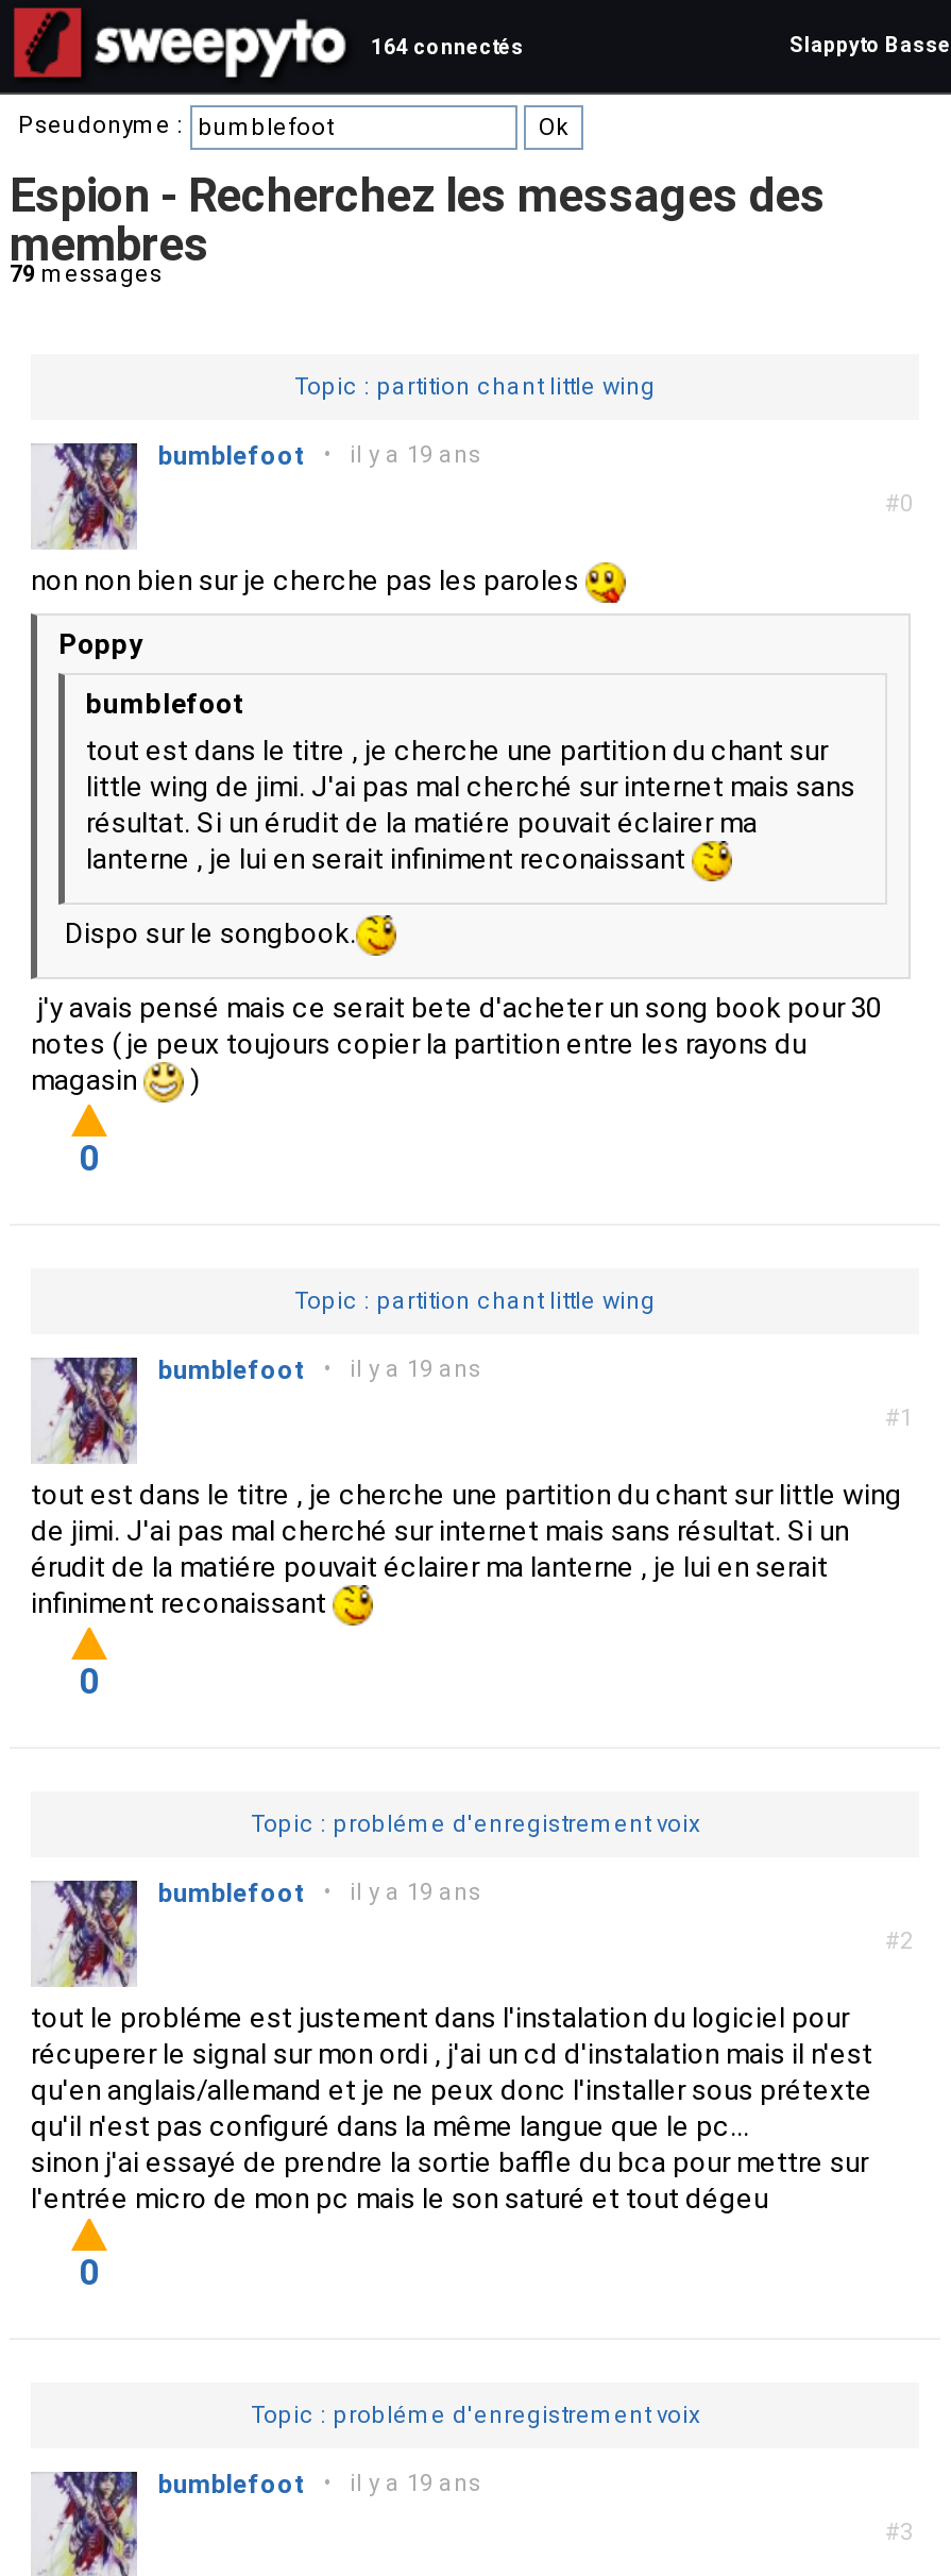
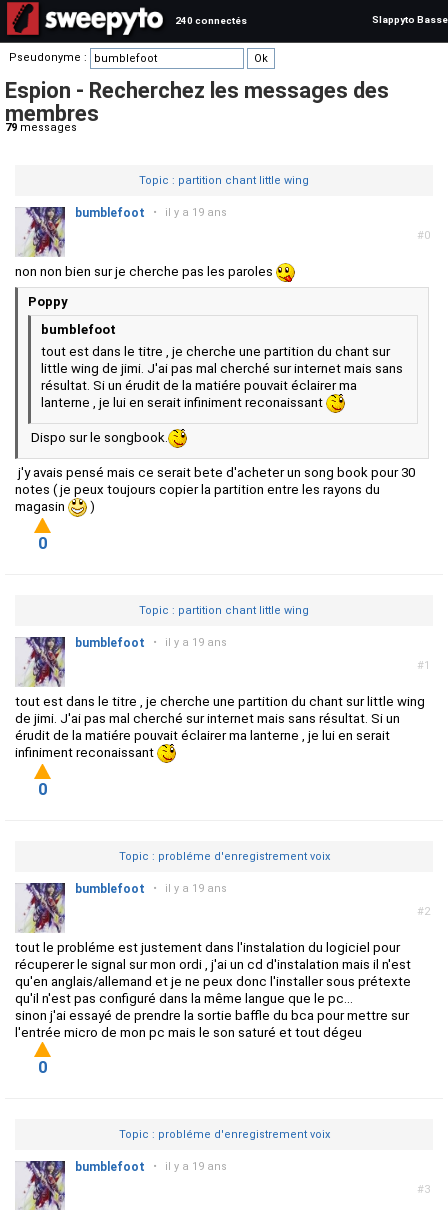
[371,35,524,58] 164 connectés -> [175,15,247,26] 240 connectés

